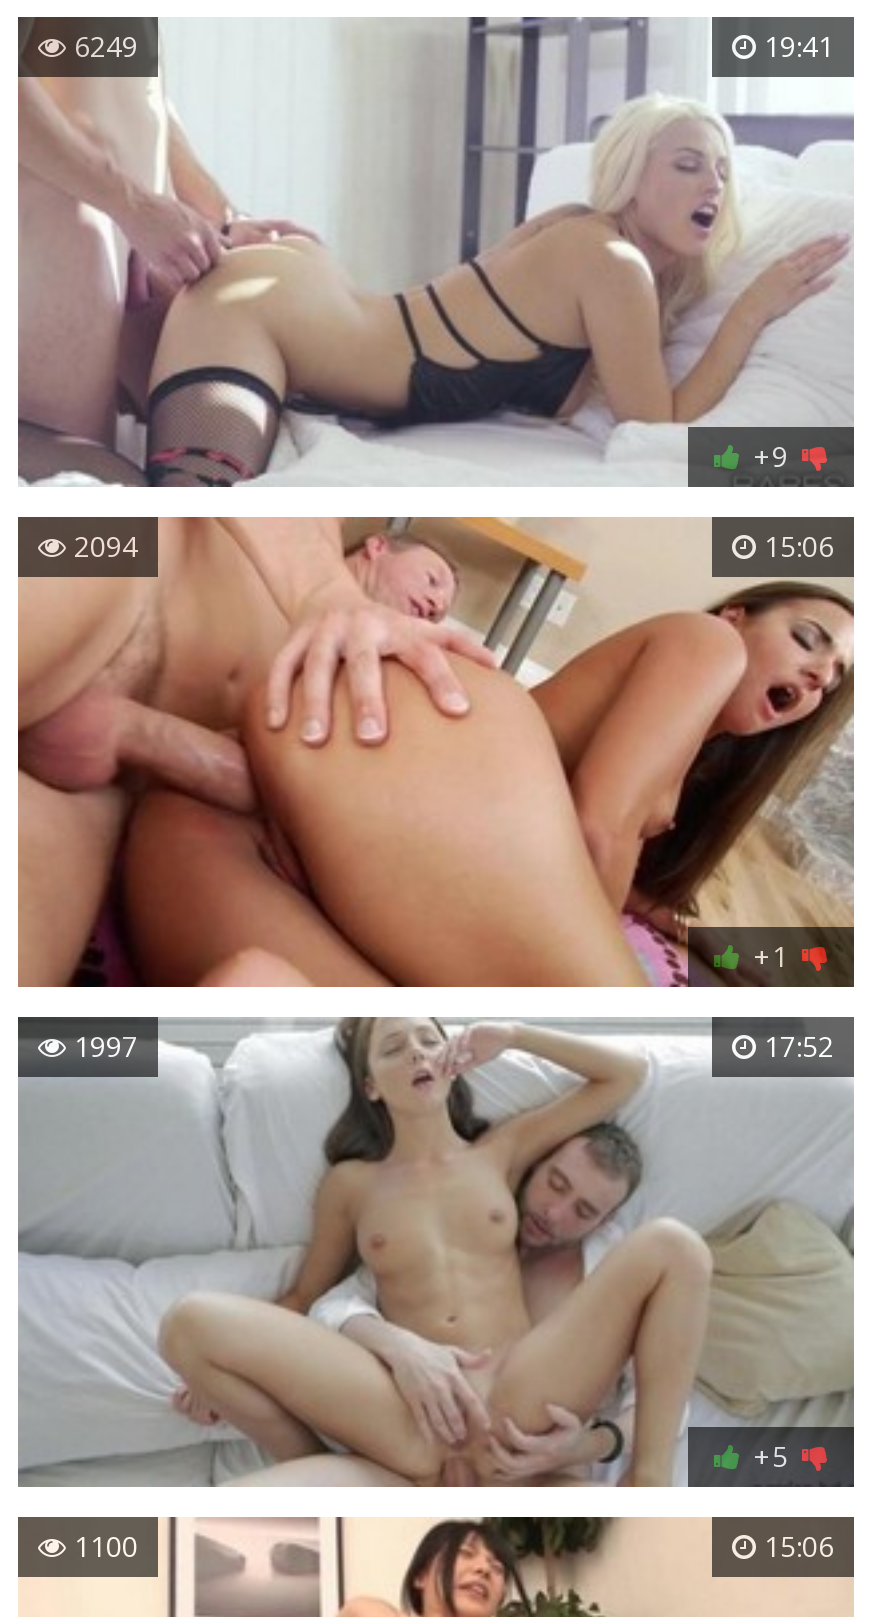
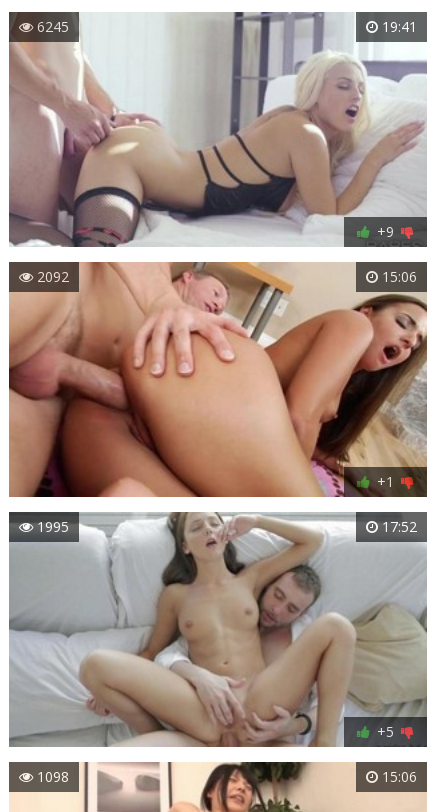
[66,27,138,65] 6249 -> [33,17,69,36] 6245
[66,527,138,565] 2094 -> [33,267,69,286] 2092
[66,1027,138,1065] 1997 -> [33,517,69,536] 1995
[66,1527,138,1565] 1100 -> [33,767,69,786] 1098

